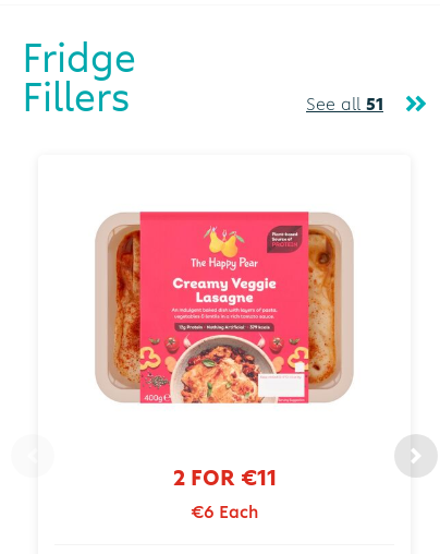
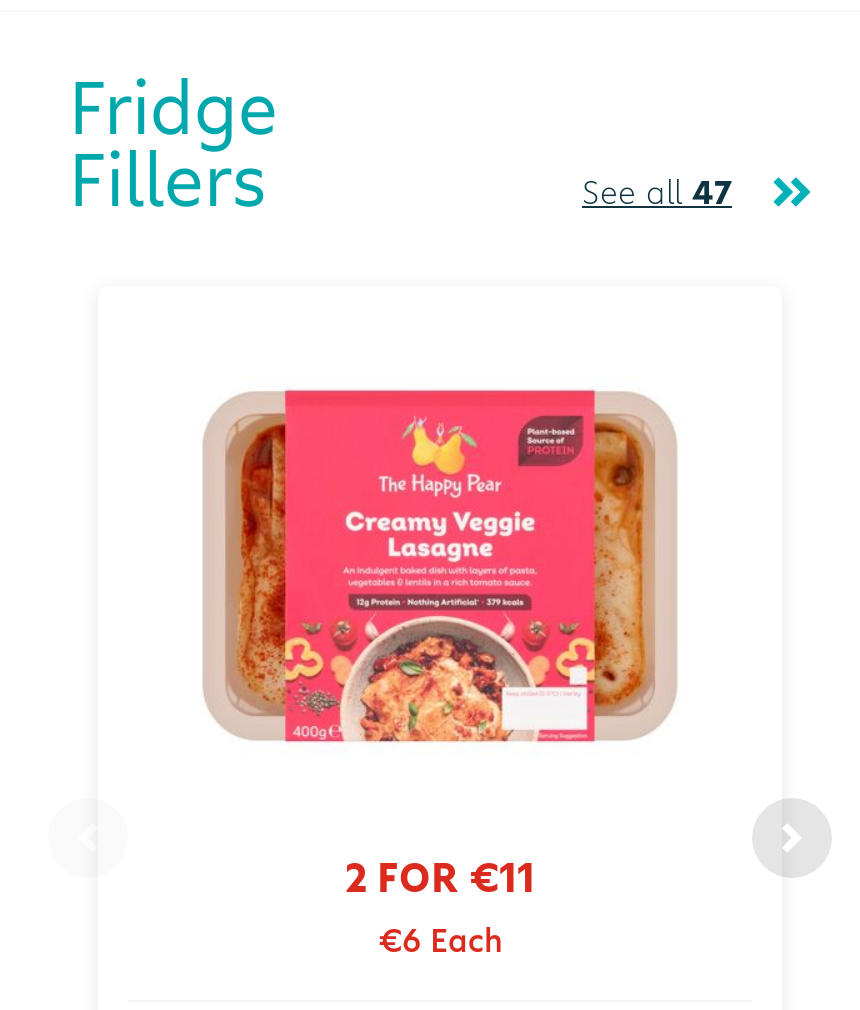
[306,92,383,116] See all 51 -> [582,170,732,214] See all 47

